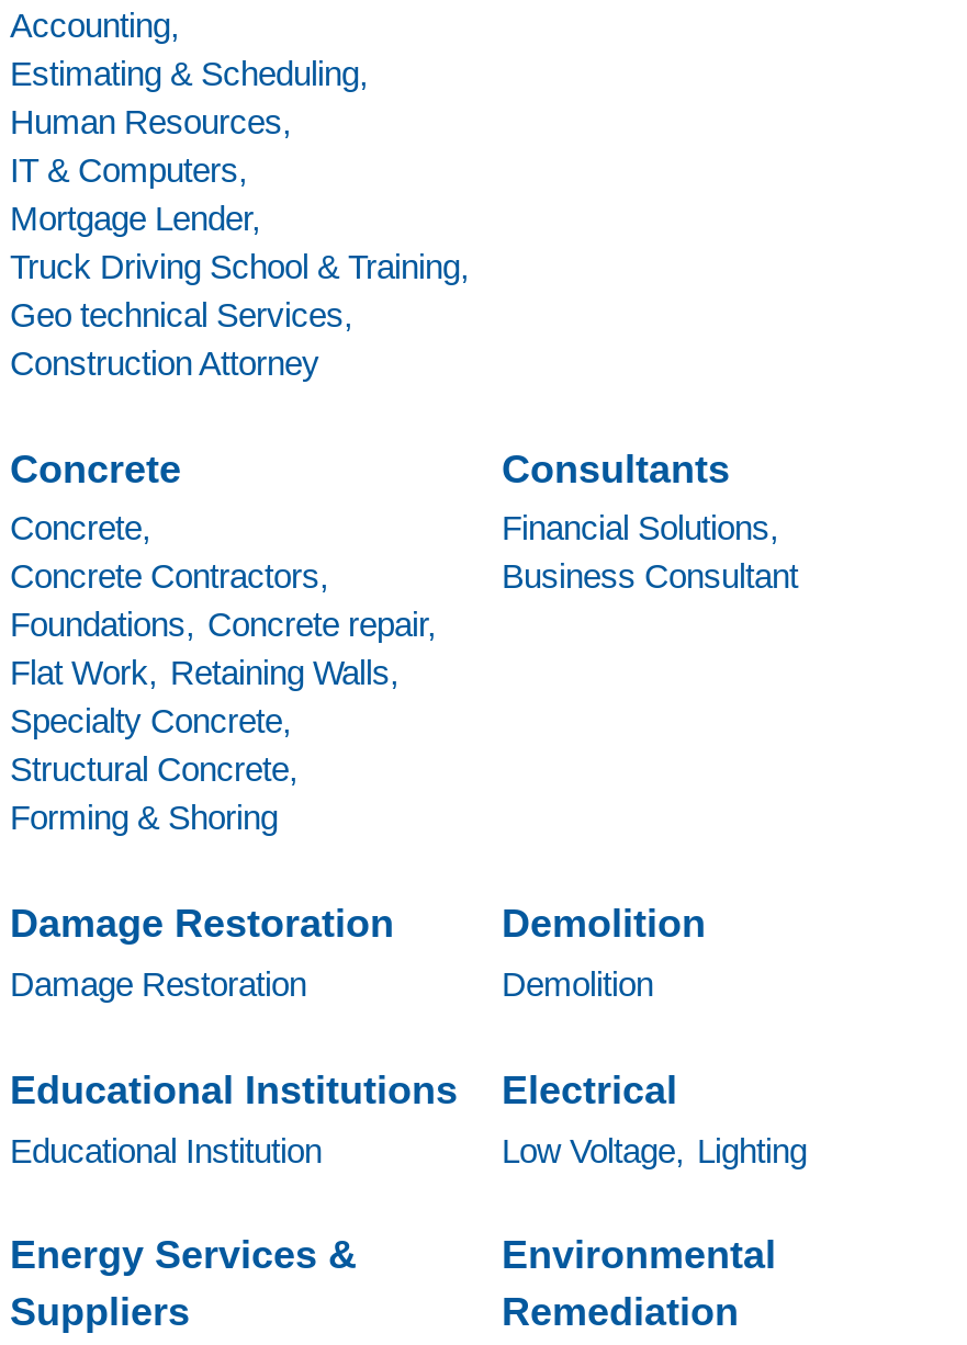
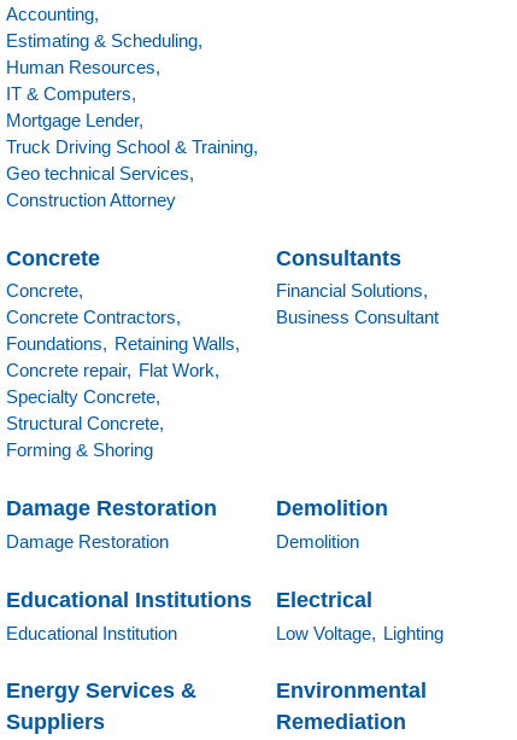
[10,606,436,692] Foundations, Concrete repair, | Flat Work, Retaining Walls, -> [6,334,240,381] Foundations, Retaining Walls, | Concrete repair, Flat Work,

